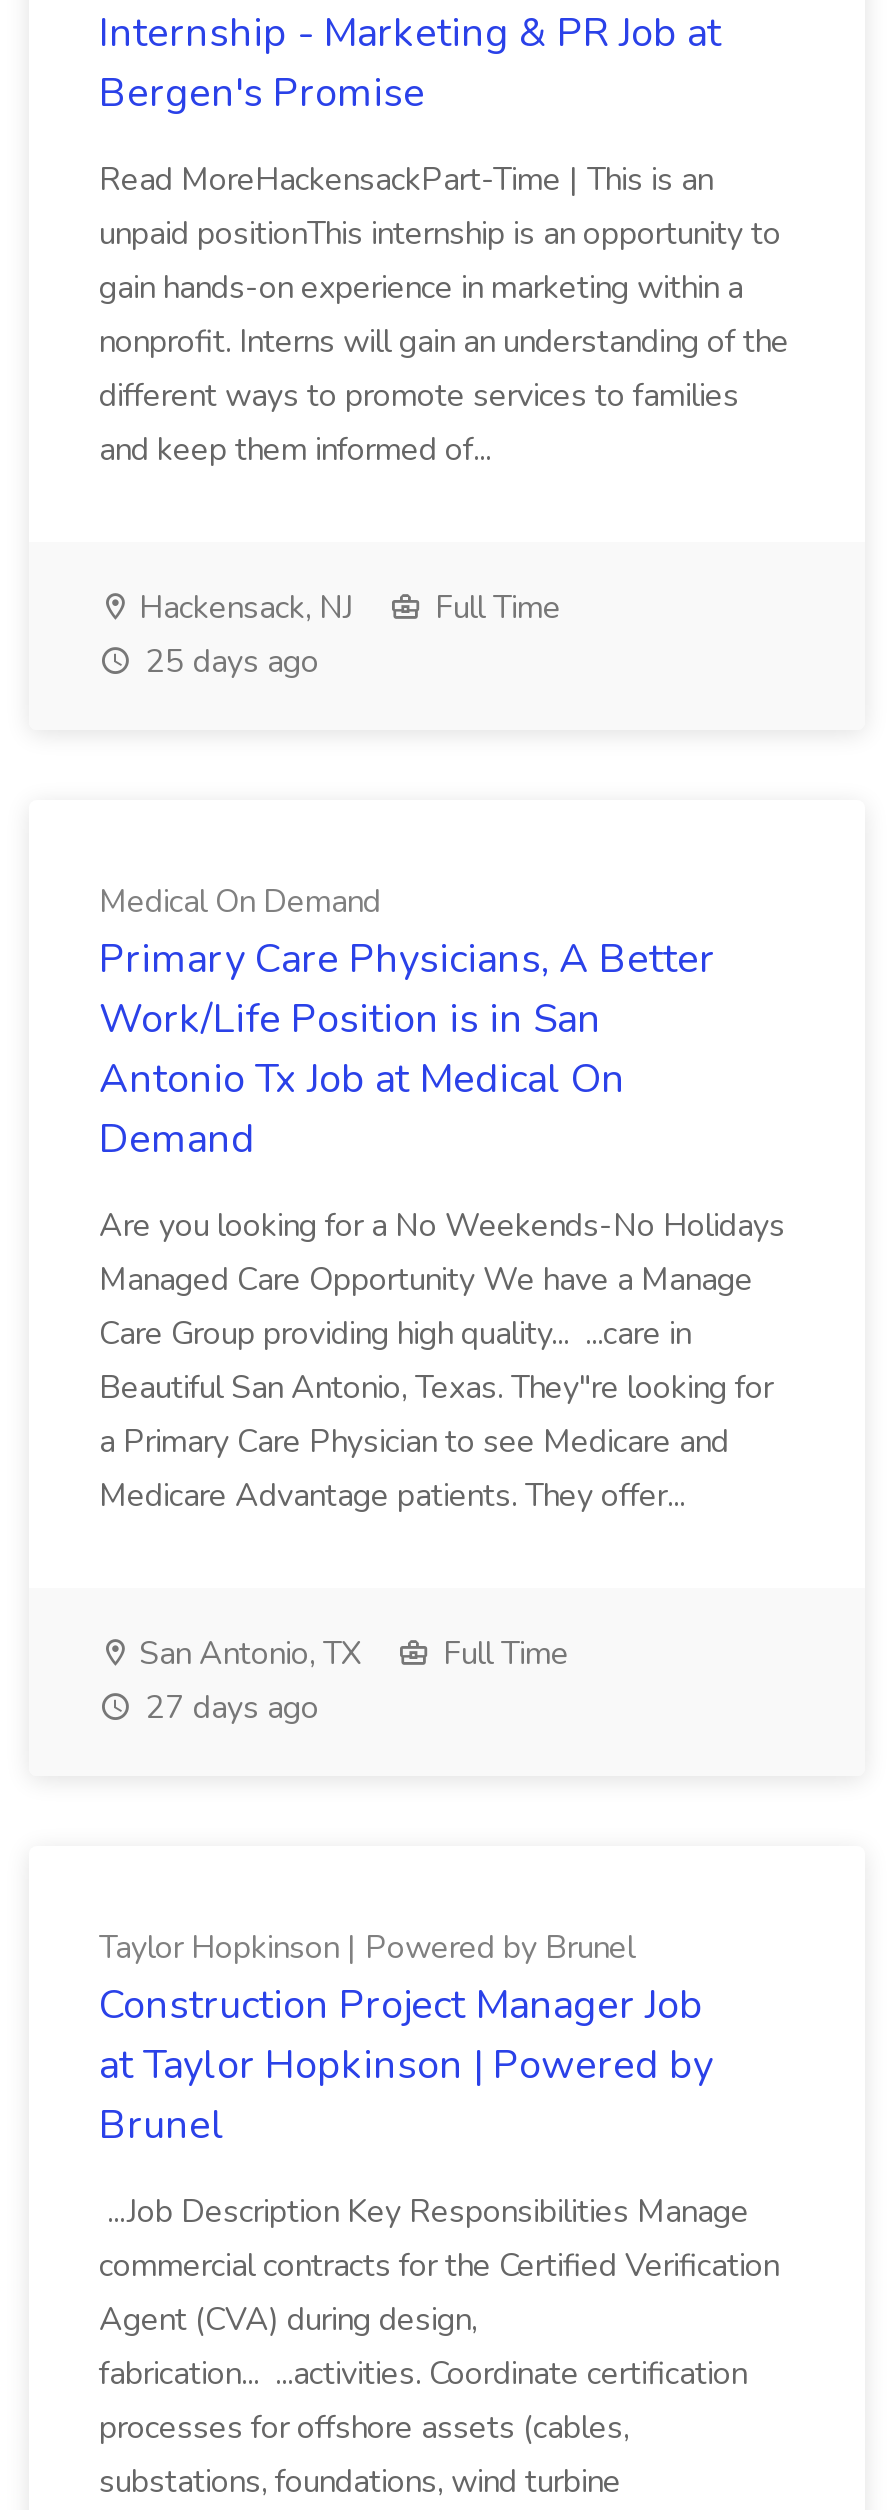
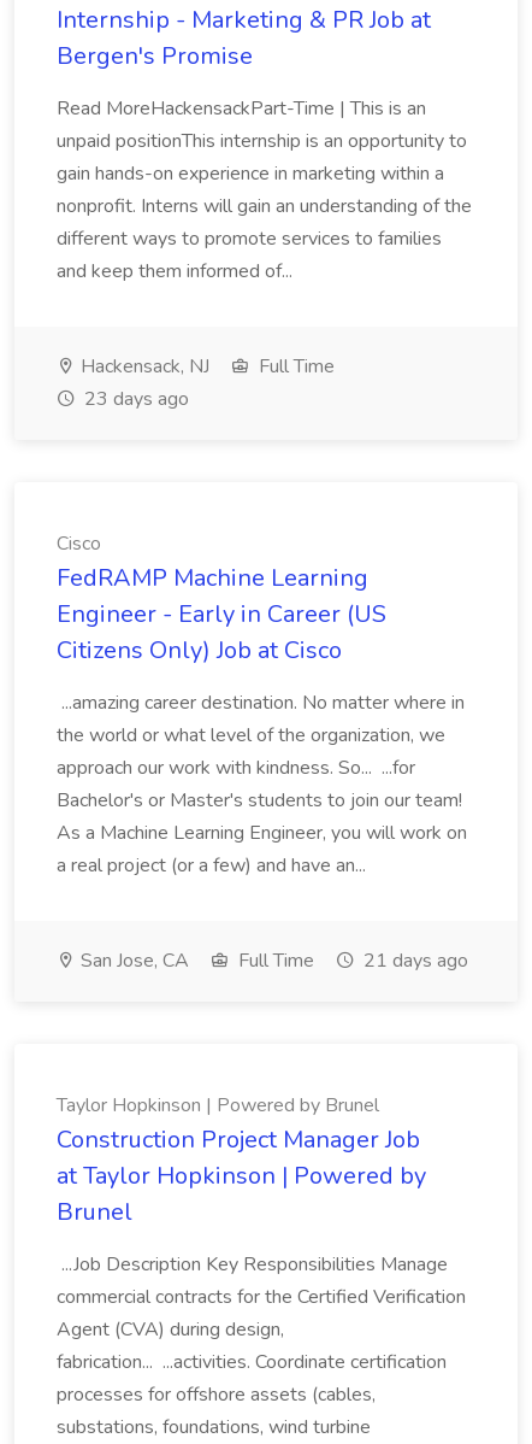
[137,640,319,684] 25 days ago -> [79,386,189,412] 23 days ago
[99,880,715,1166] Medical On Demand | Primary Care Physicians, A Better | Work/Life Position is in San | Antonio Tx Job at Medical On | Demand -> [57,530,386,667] Cisco | FedRAMP Machine Learning | Engineer - Early in Career (US | Citizens Only) Job at Cisco
[99,1204,785,1518] Are you looking for a No Weekends-No Holidays | Managed Care Opportunity We have a Manage | Care Group providing high quality... ...care in | Beautiful San Antonio, Texas. They"re looking for | a Primary Care Physician to see Medicare and | Medicare Advantage patients. They offer... -> [57,689,467,879] ...amazing career destination. No matter where in | the world or what level of the organization, we | approach our work with kindness. So... ...for | Bachelor's or Master's students to join our team! | As a Machine Learning Engineer, you will work on | a real project (or a few) and have an...
[131,1632,361,1676] San Antonio, TX -> [76,947,189,974] San Jose, CA
[137,1686,319,1730] 27 days ago -> [359,947,468,974] 21 days ago

